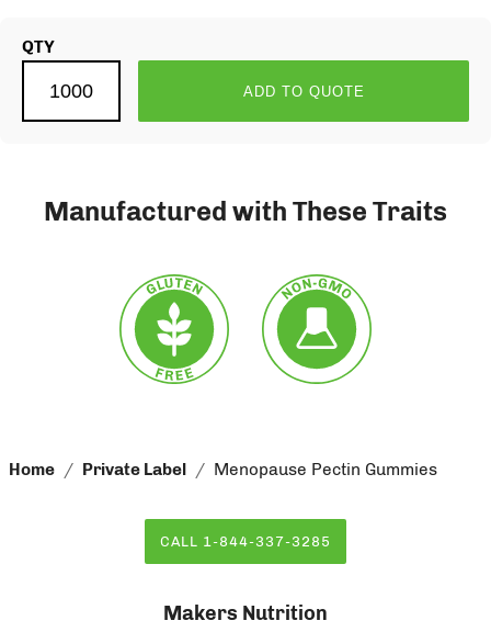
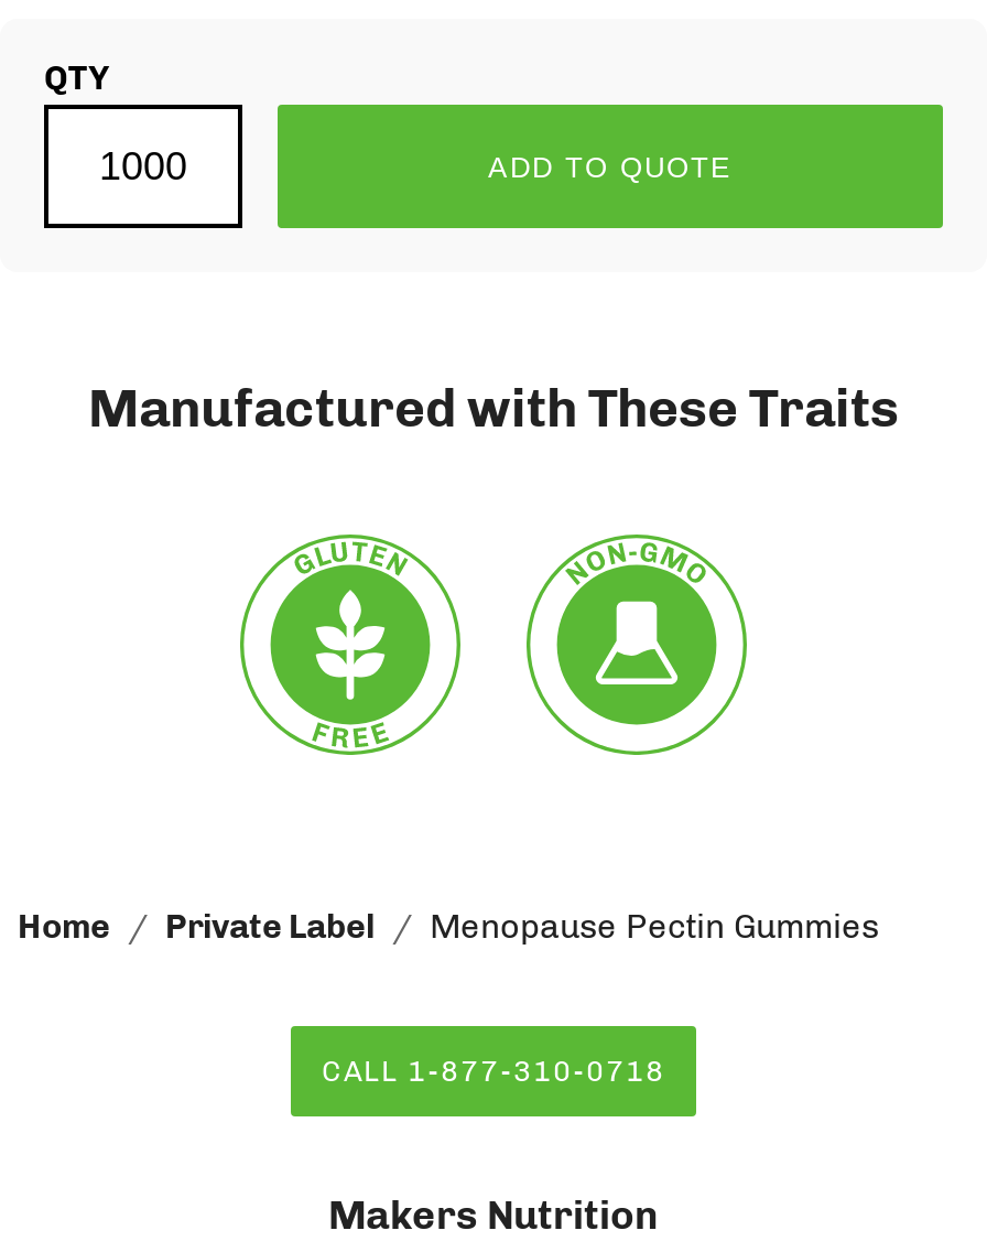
[160,533,331,550] CALL 1-844-337-3285 -> [322,1055,665,1088] CALL 1-877-310-0718

